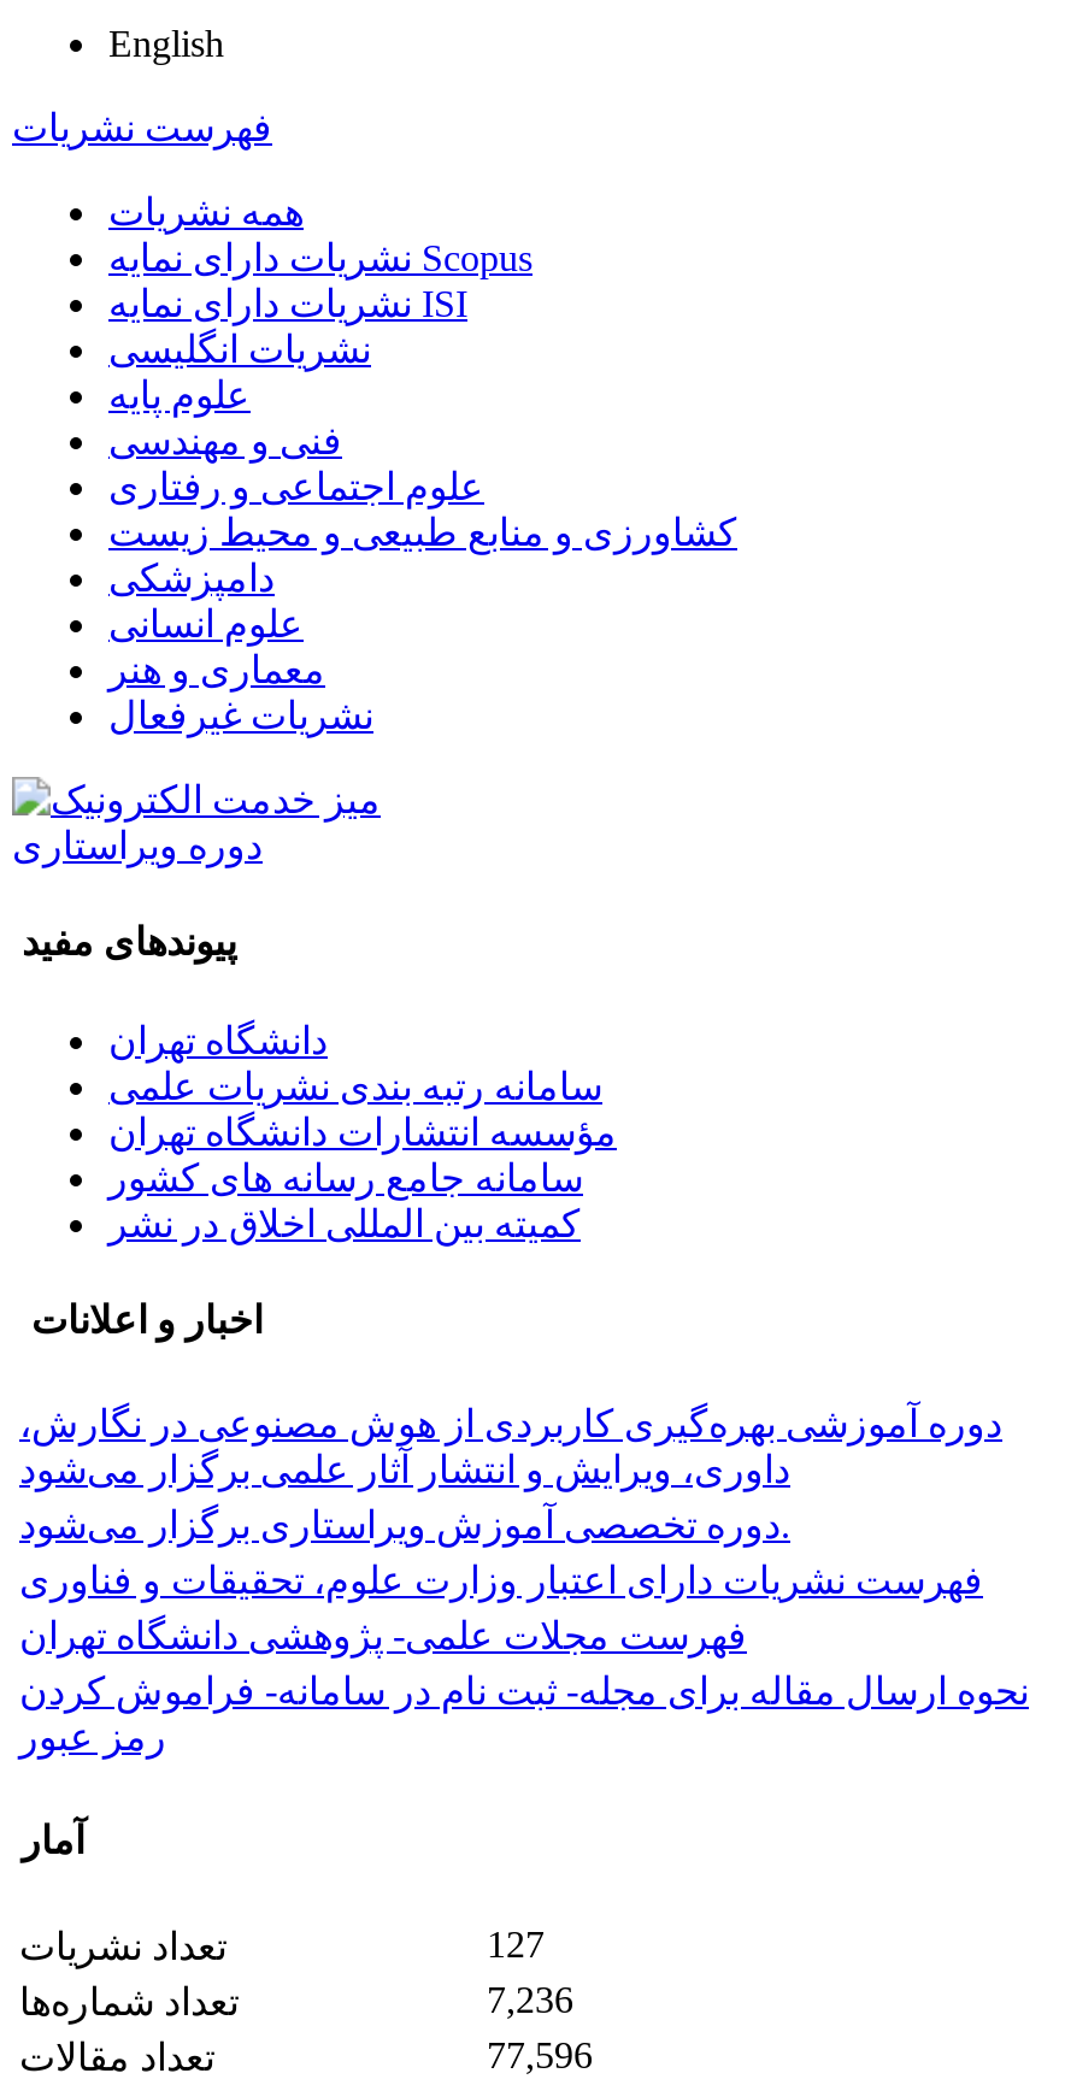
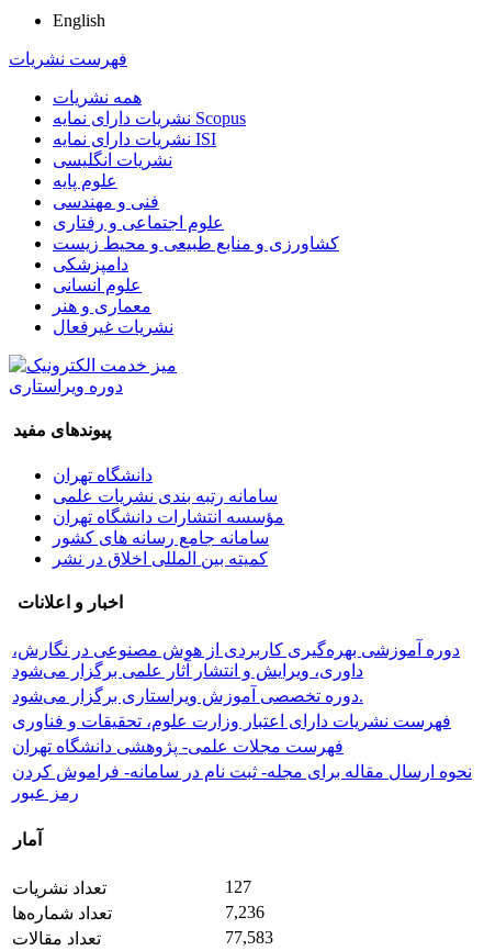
[487,2033,593,2074] 77,596 -> [225,927,273,946] 77,583

